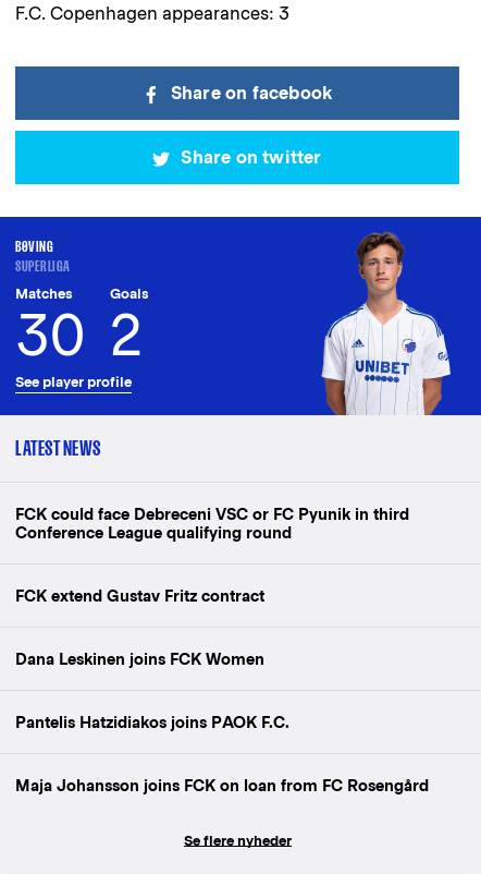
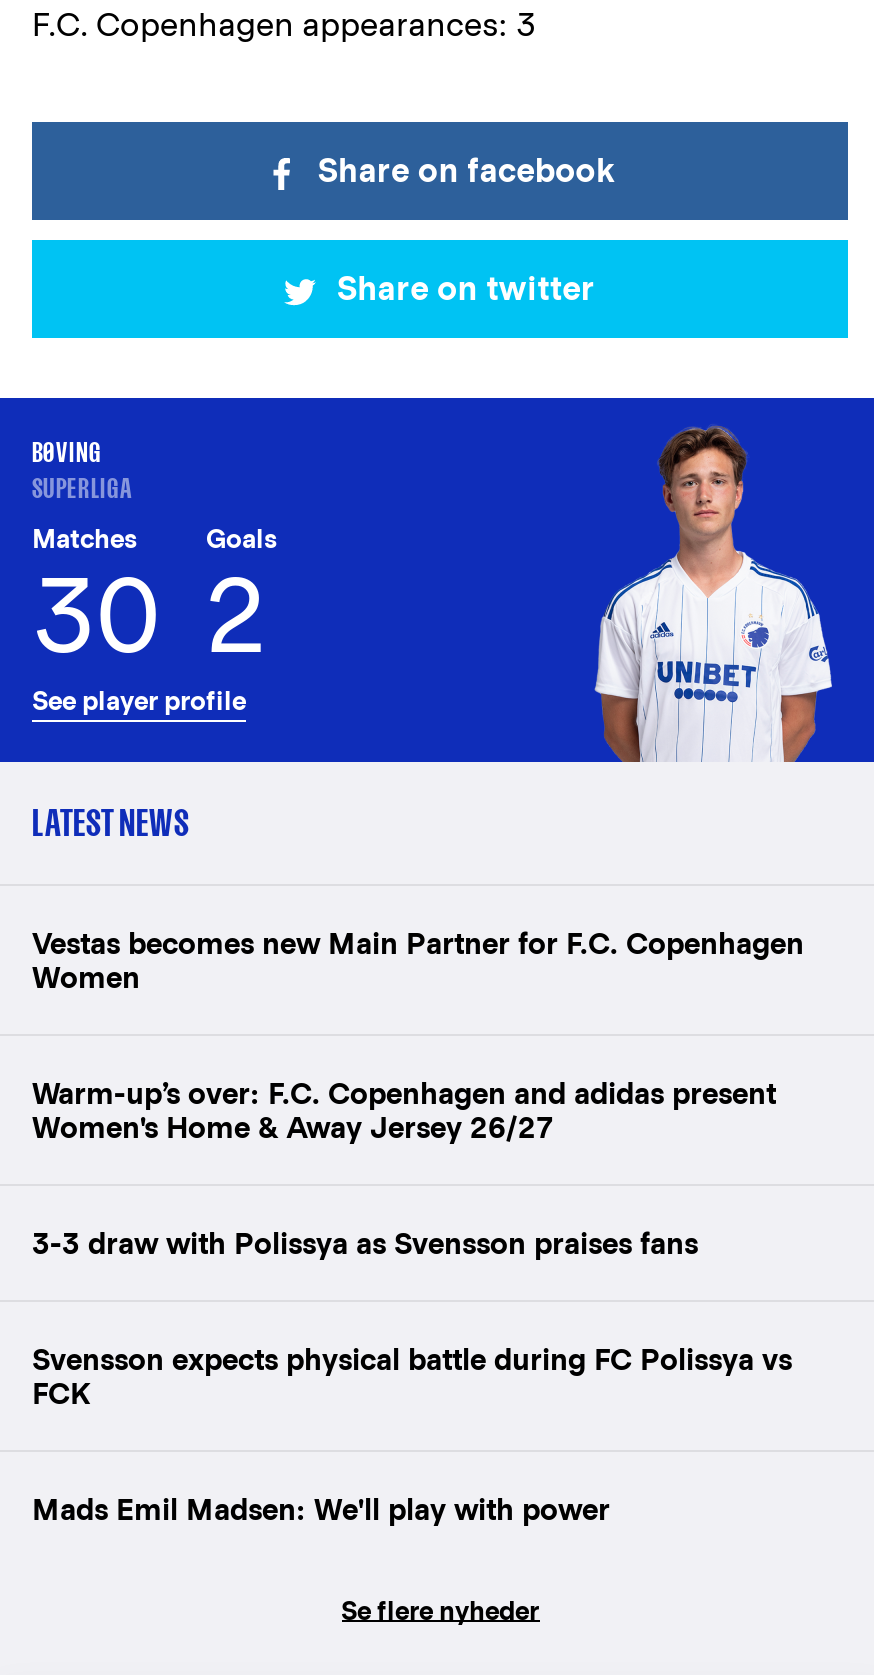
[15,505,409,542] FCK could face Debreceni VSC or FC Pyunik in third | Conference League qualifying round -> [32,926,804,994] Vestas becomes new Main Partner for F.C. Copenhagen | Women
[15,586,264,605] FCK extend Gustav Fritz contract -> [32,1076,776,1144] Warm-up’s over: F.C. Copenhagen and adidas present | Women's Home & Away Jersey 26/27
[15,650,264,668] Dana Leskinen joins FCK Women -> [32,1226,698,1260] 3-3 draw with Polissya as Svensson praises fans
[15,713,289,731] Pantelis Hatzidiakos joins PAOK F.C. -> [32,1342,792,1410] Svensson expects physical battle during FC Polissya vs | FCK
[15,776,429,794] Maja Johansson joins FCK on loan from FC Rosengård -> [32,1492,610,1526] Mads Emil Madsen: We'll play with power

